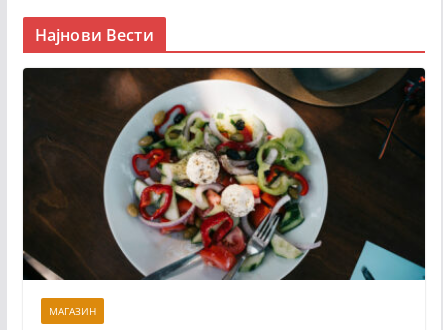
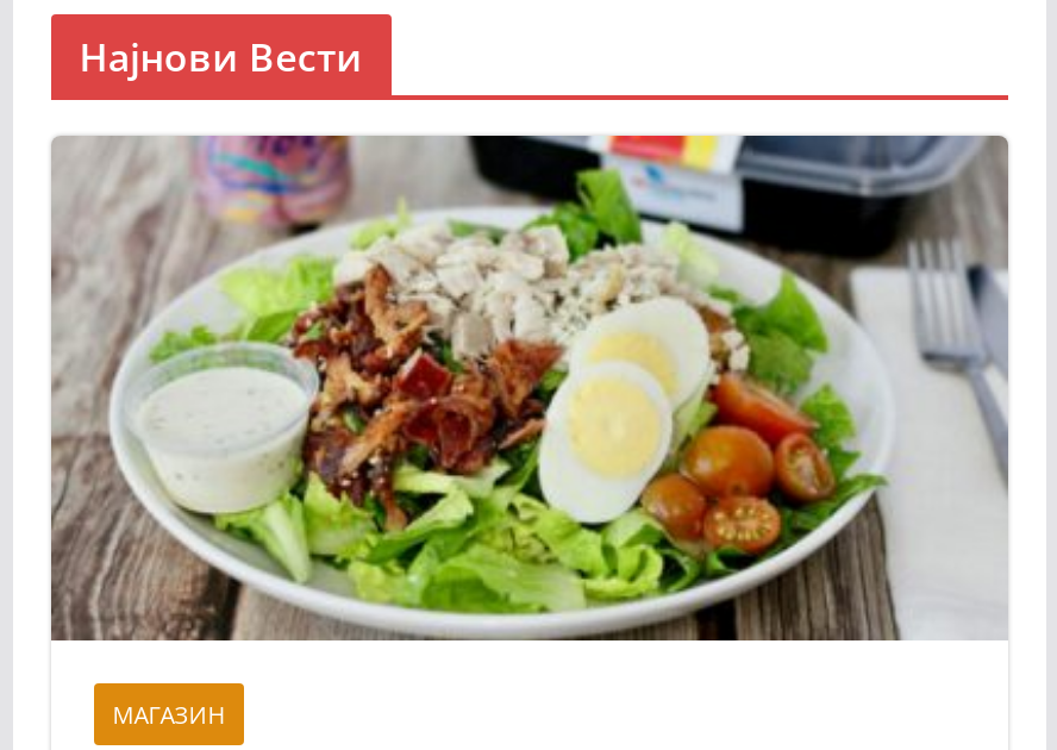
[22,67,426,281] [image] -> [49,133,1011,643] [image]

